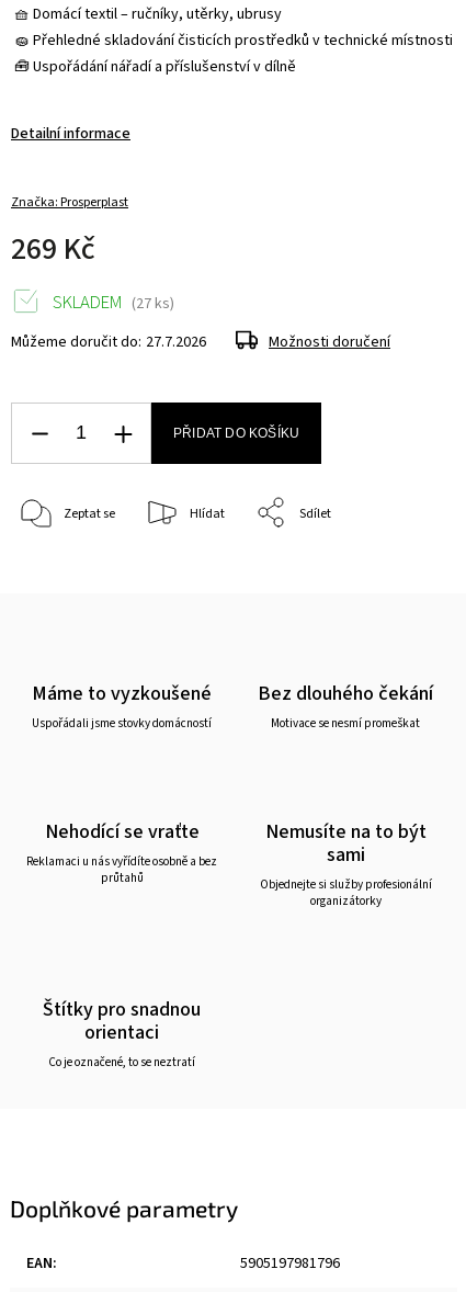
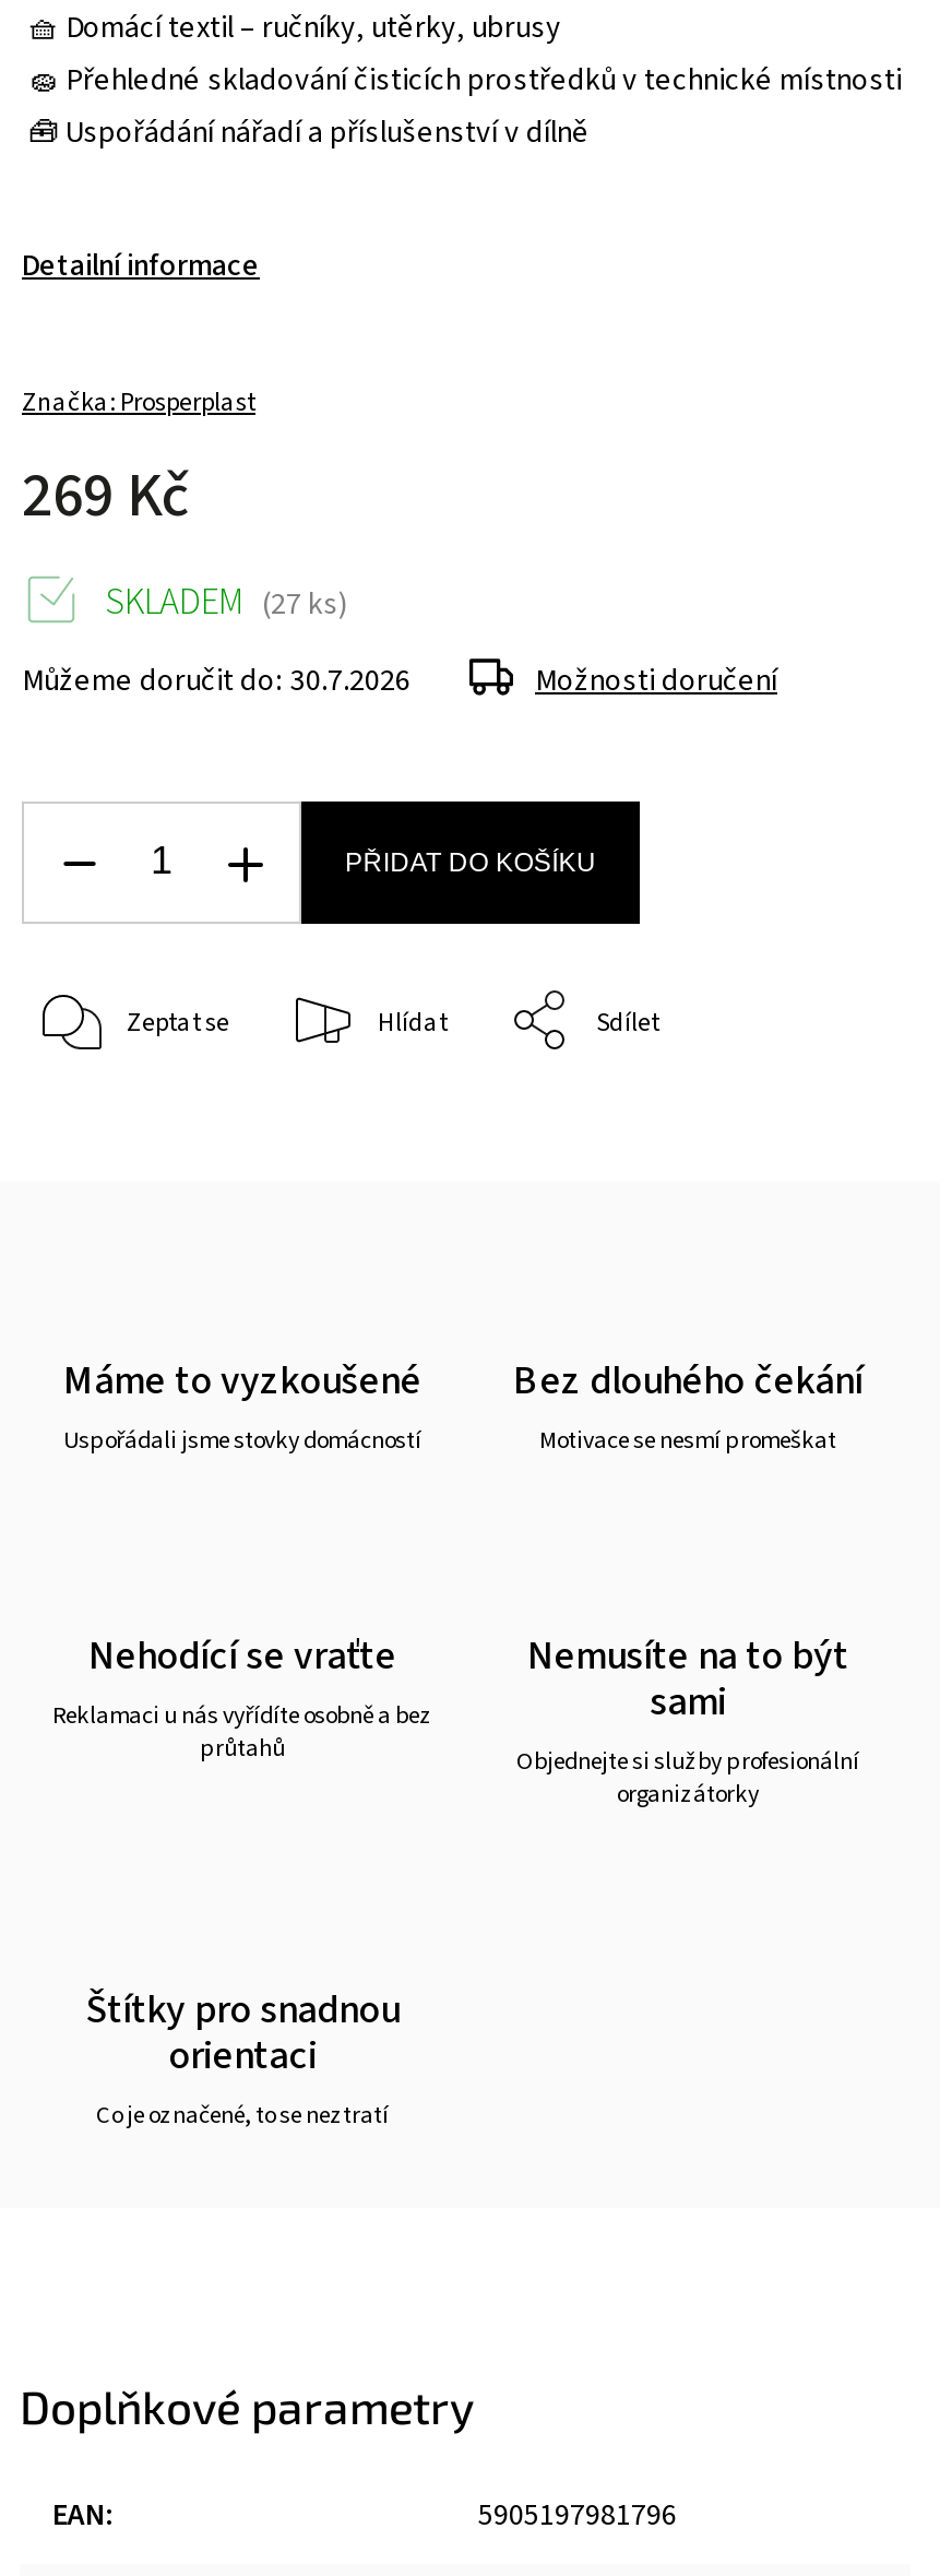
[11,331,206,353] Můžeme doručit do: 27.7.2026 -> [22,660,410,703] Můžeme doručit do: 30.7.2026

